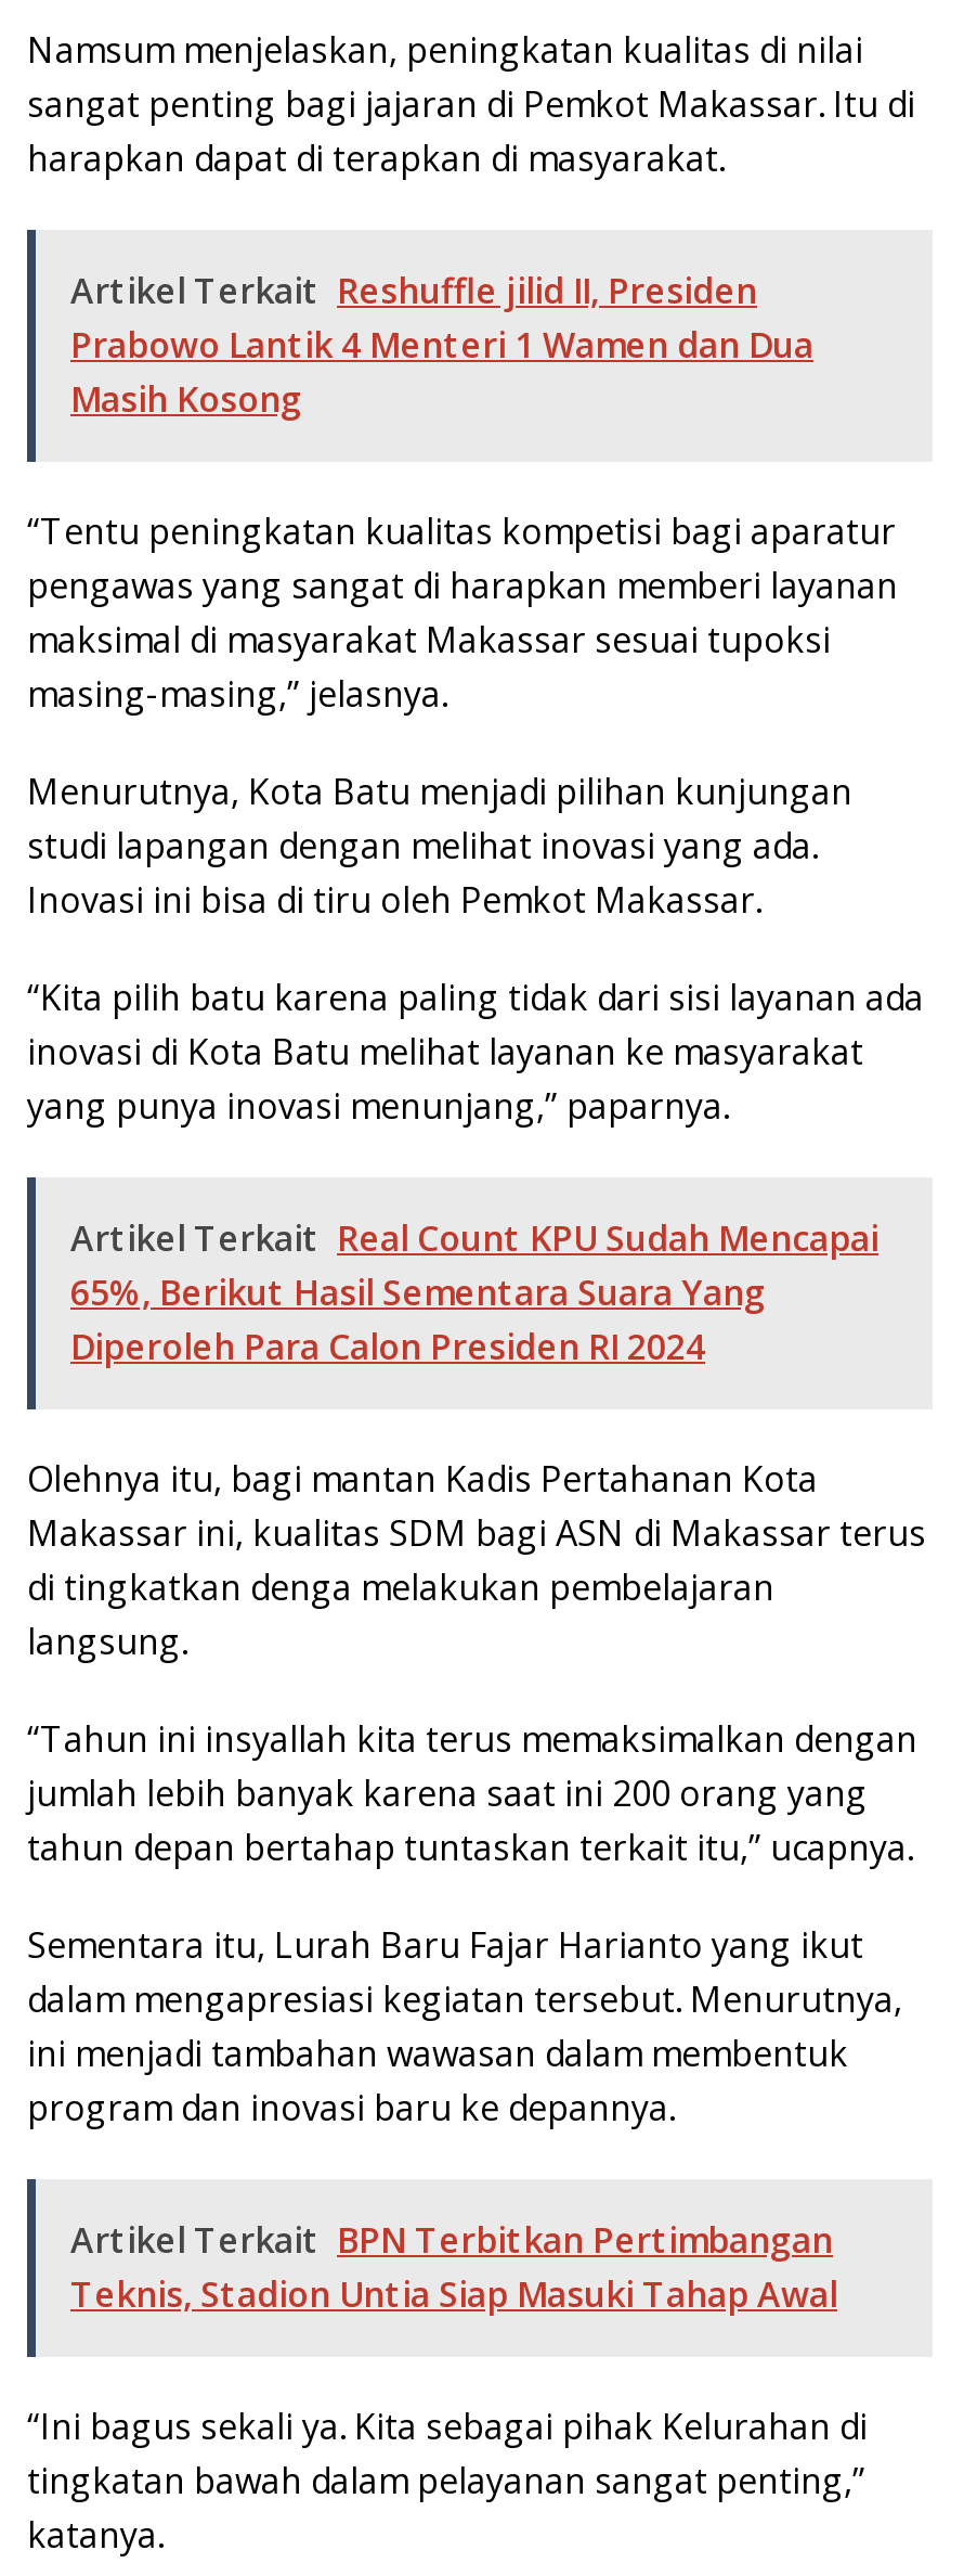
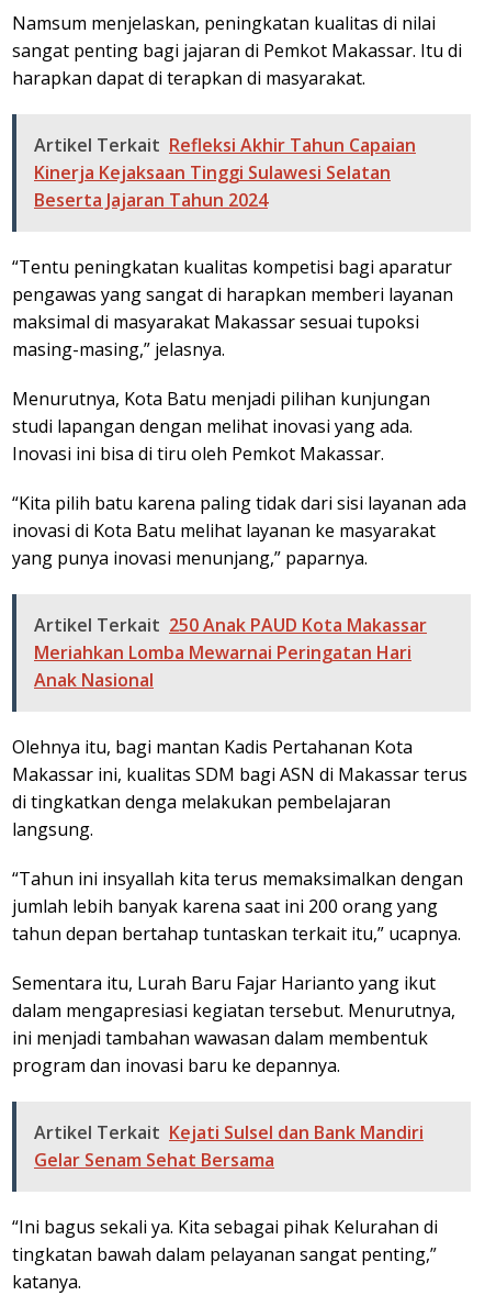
[70,267,813,423] Artikel Terkait Reshuffle jilid II, Presiden | Prabowo Lantik 4 Menteri 1 Wamen dan Dua | Masih Kosong -> [34,133,416,212] Artikel Terkait Refleksi Akhir Tahun Capaian | Kinerja Kejaksaan Tinggi Sulawesi Selatan | Beserta Jajaran Tahun 2024
[70,1215,878,1371] Artikel Terkait Real Count KPU Sudah Mencapai | 65%, Berikut Hasil Sementara Suara Yang | Diperoleh Para Calon Presiden RI 2024 -> [34,613,427,692] Artikel Terkait 250 Anak PAUD Kota Makassar | Meriahkan Lomba Mewarnai Peringatan Hari | Anak Nasional
[70,2216,837,2318] Artikel Terkait BPN Terbitkan Pertimbangan | Teknis, Stadion Untia Siap Masuki Tahap Awal -> [34,1121,424,1172] Artikel Terkait Kejati Sulsel dan Bank Mandiri | Gelar Senam Sehat Bersama

